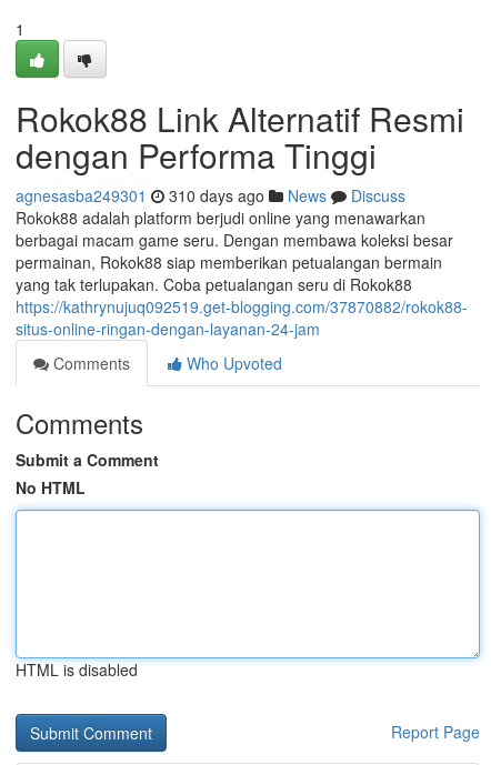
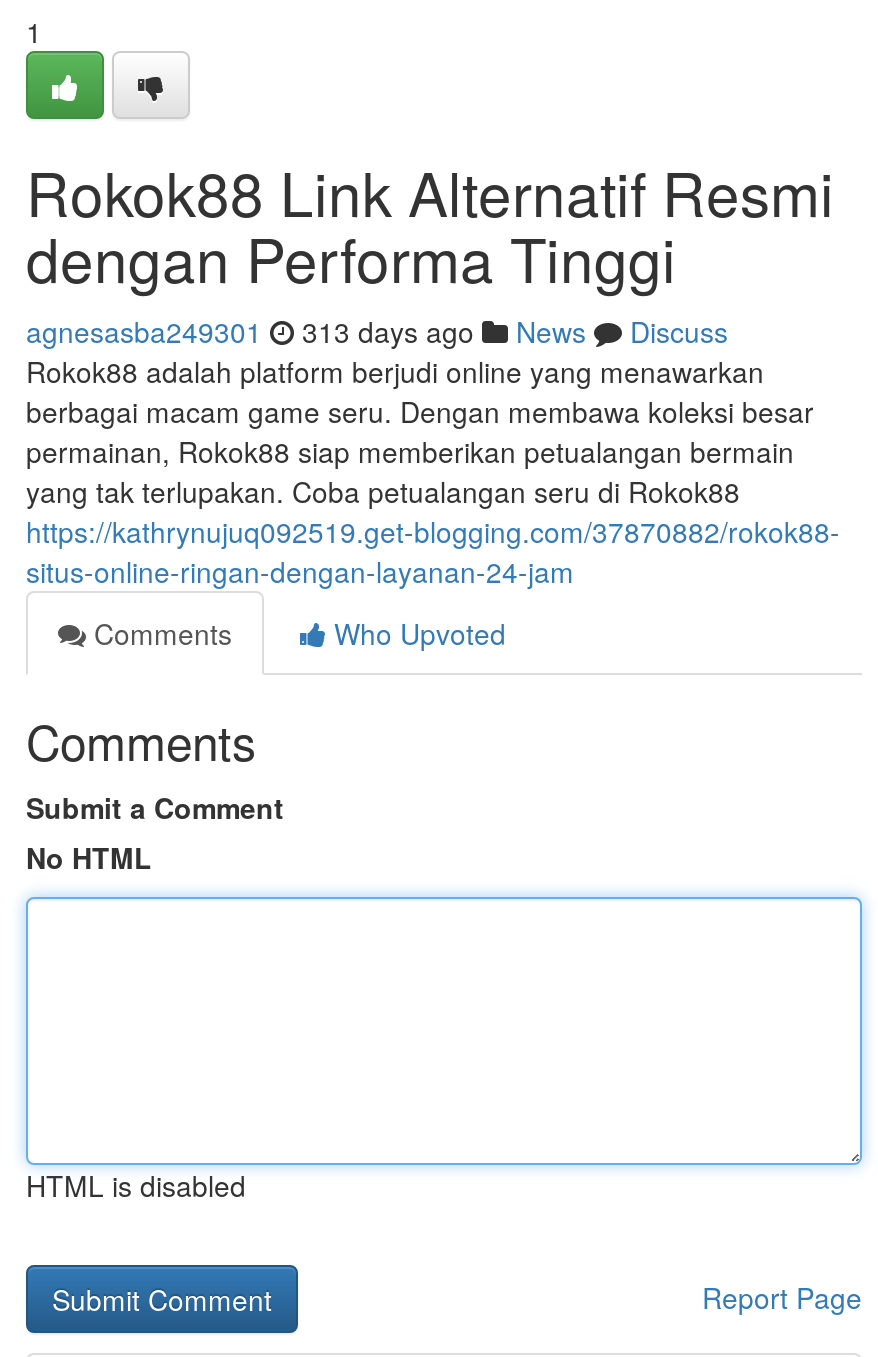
[16,184,405,207] agnesasba249301 310 days ago News Discuss -> [26,311,728,351] agnesasba249301 313 days ago News Discuss

